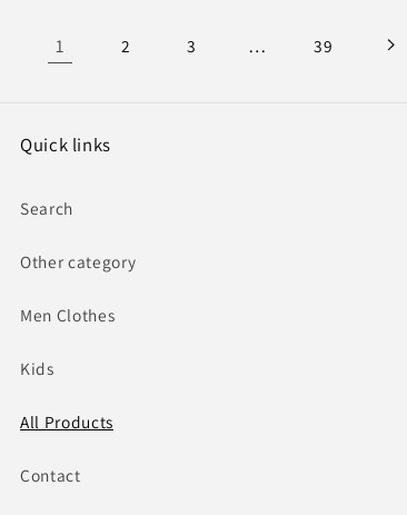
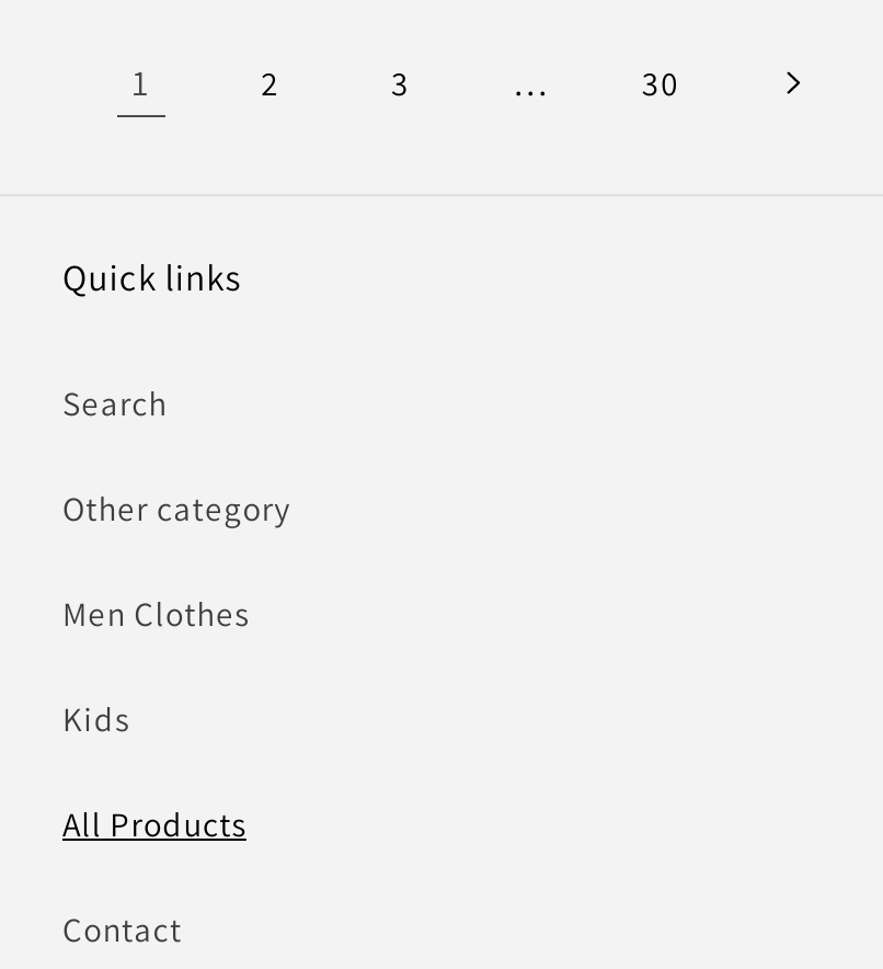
[314,34,333,56] 39 -> [642,61,680,105] 30

